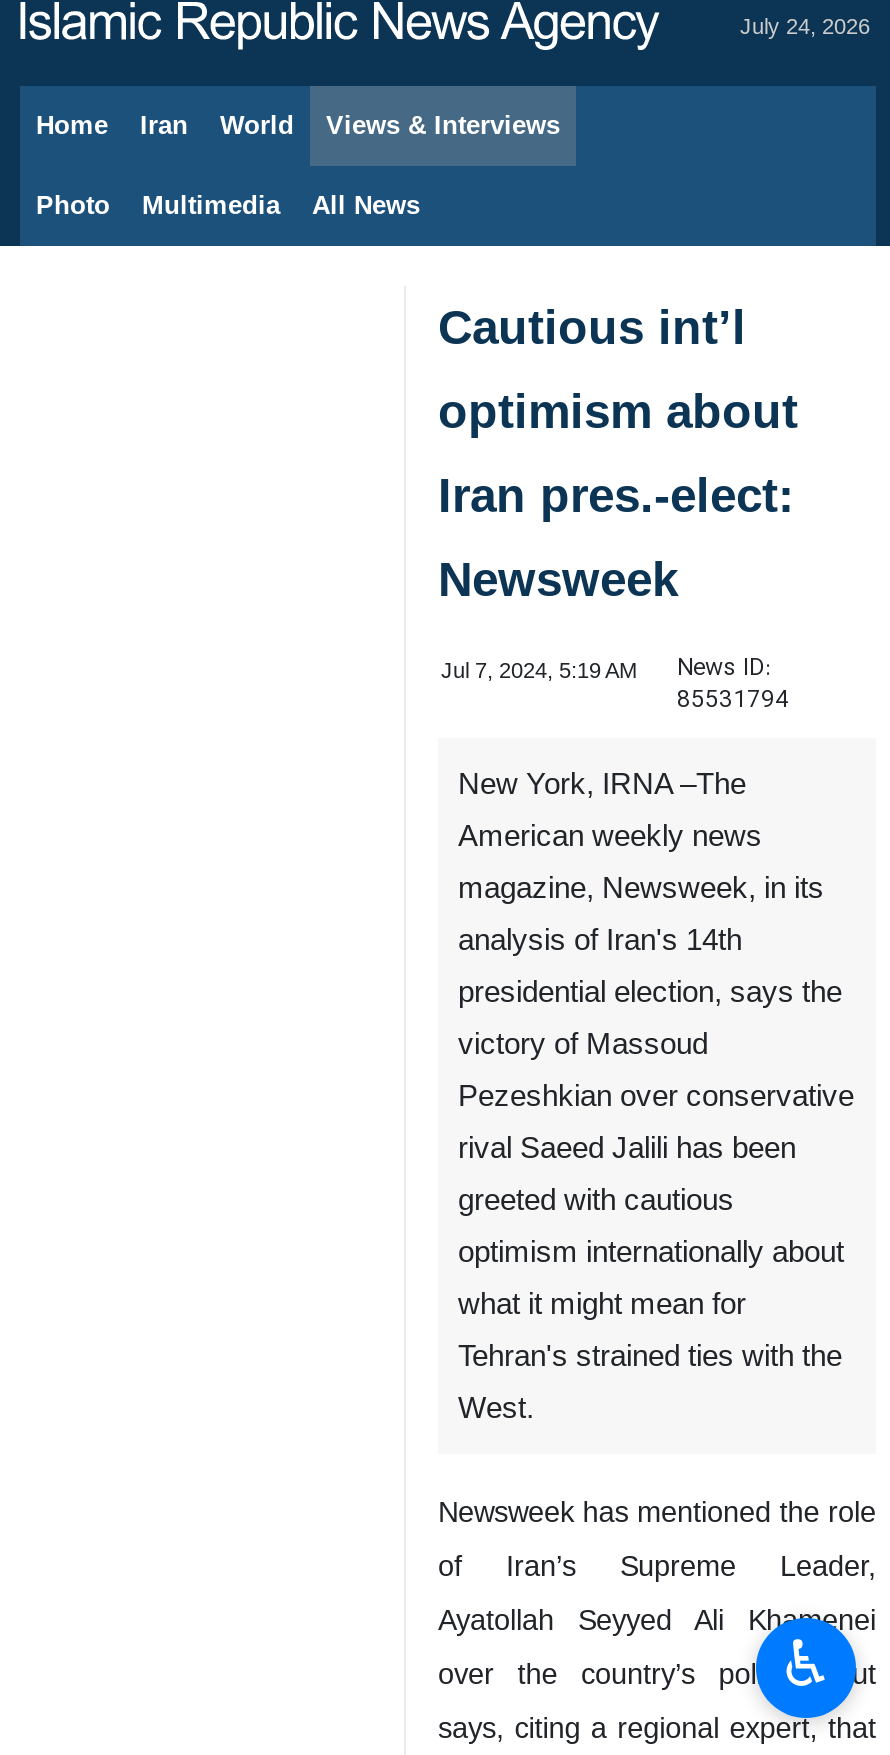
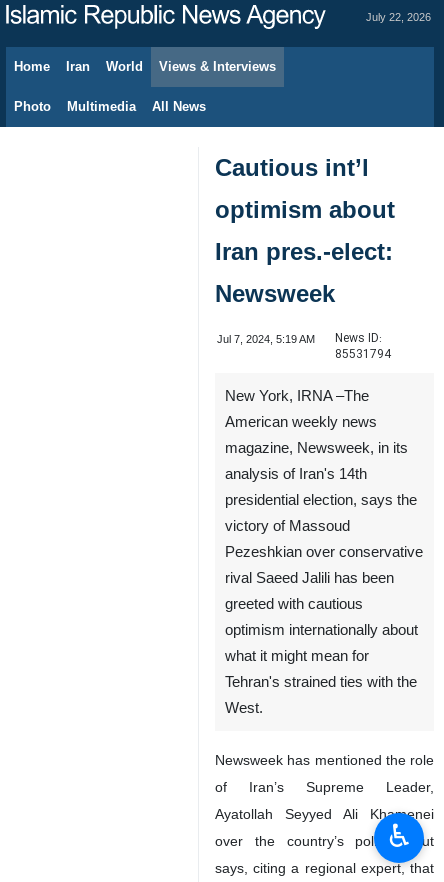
[740,14,870,38] July 24, 2026 -> [366,11,431,23] July 22, 2026

